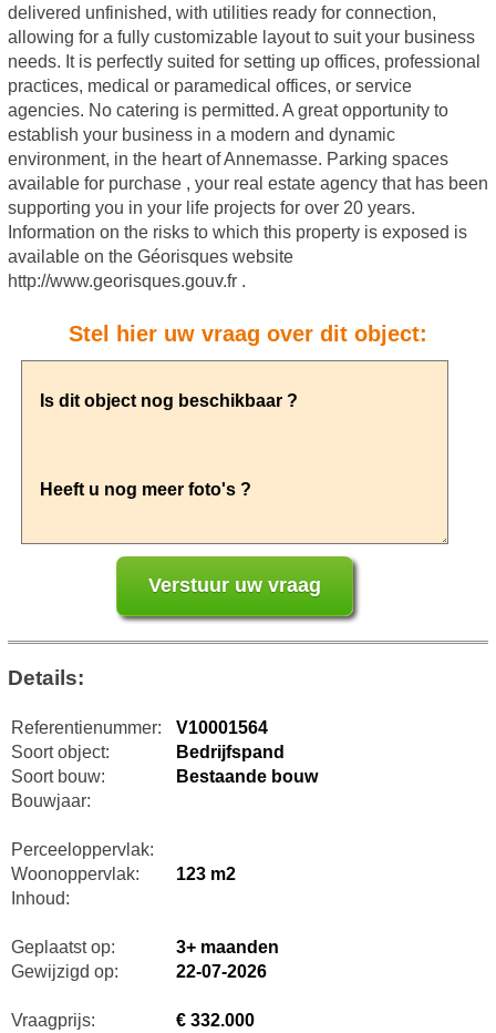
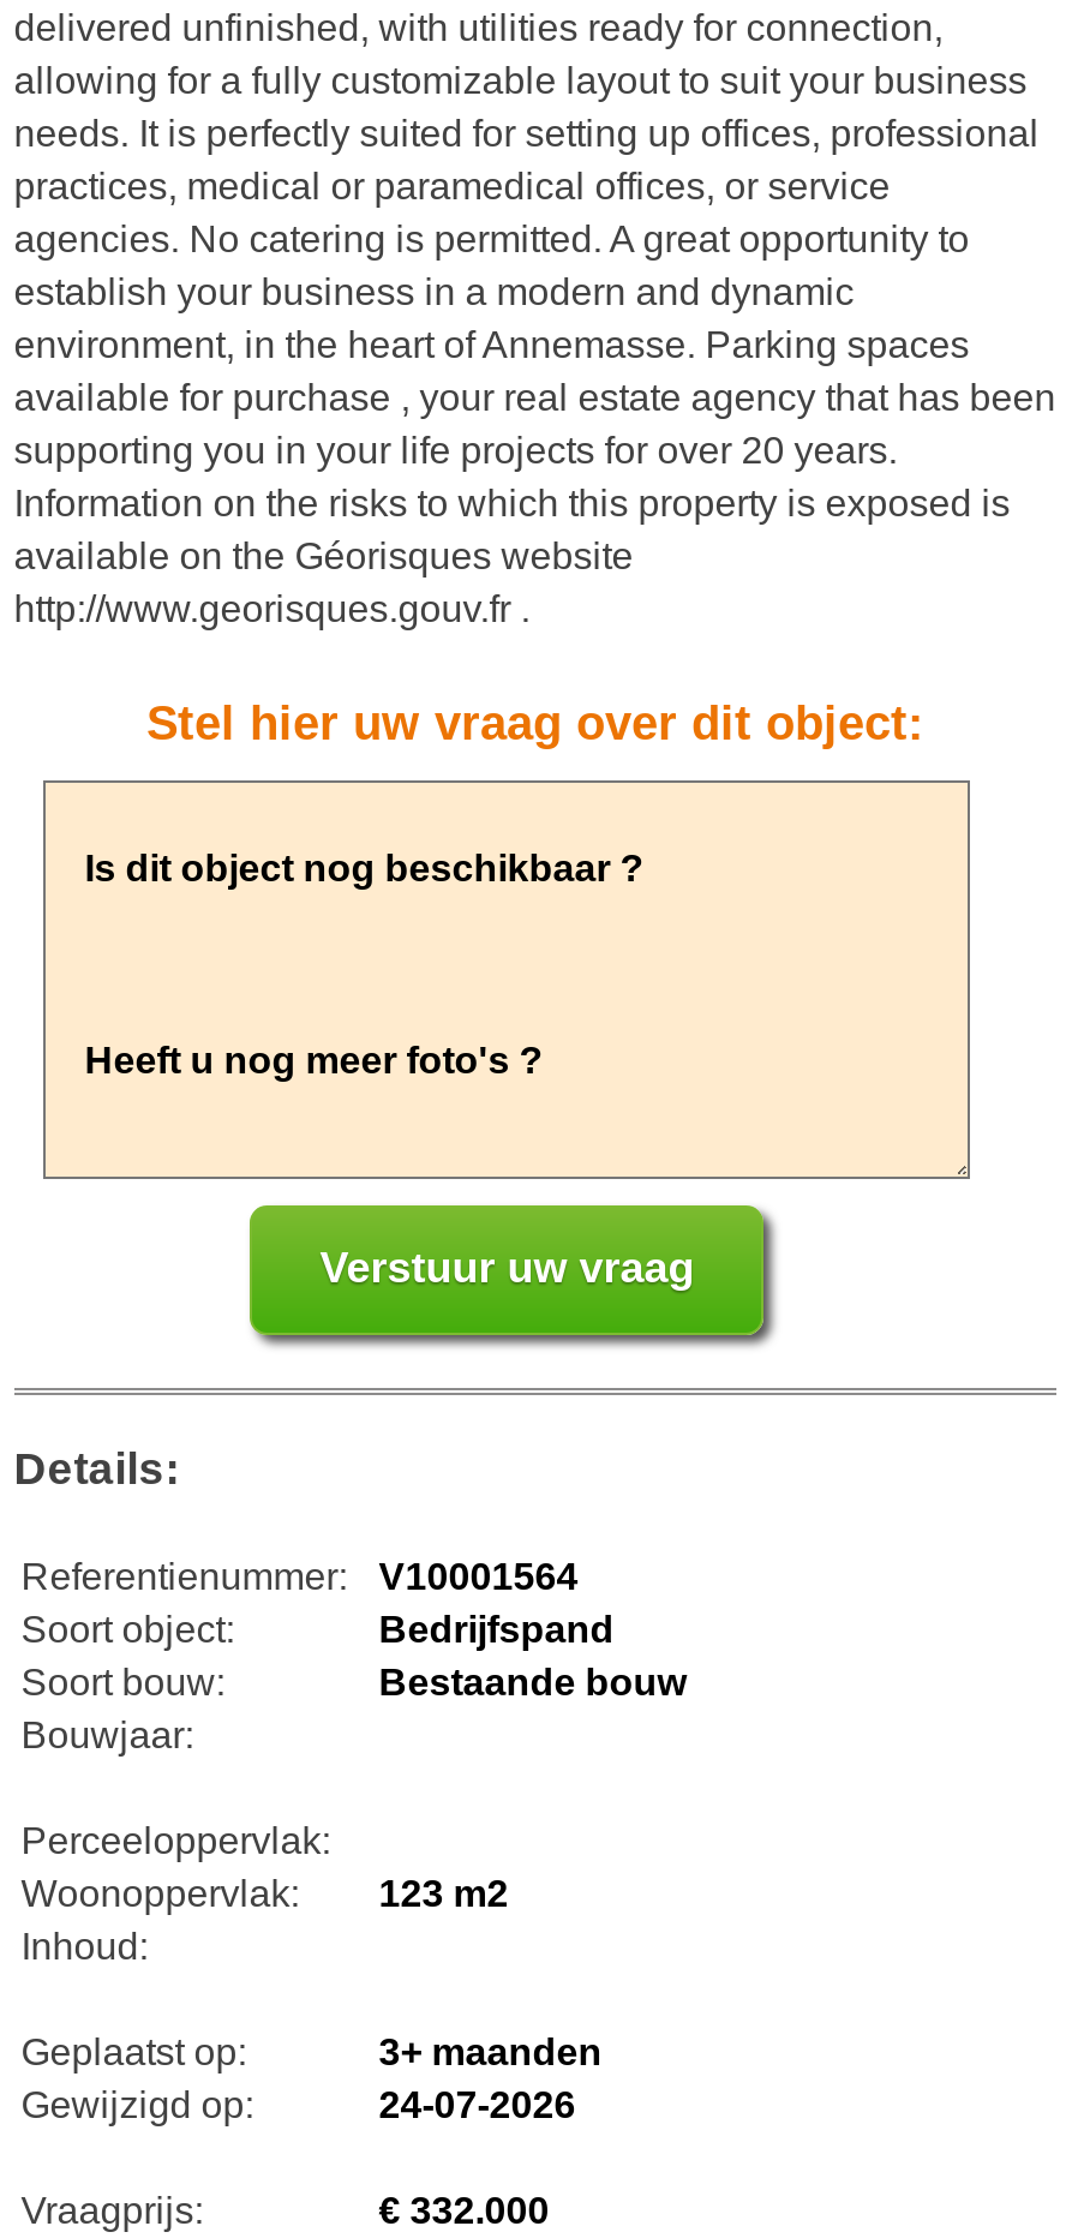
[176,962,266,981] 22-07-2026 -> [379,2084,575,2125] 24-07-2026

